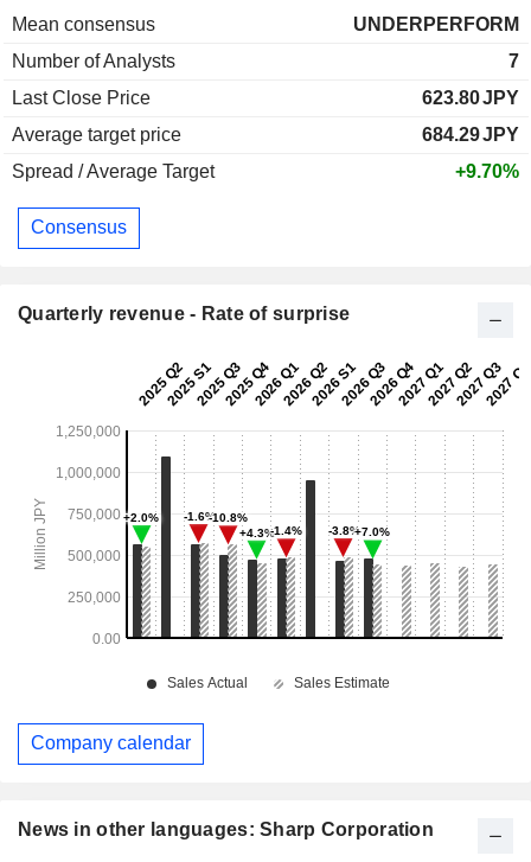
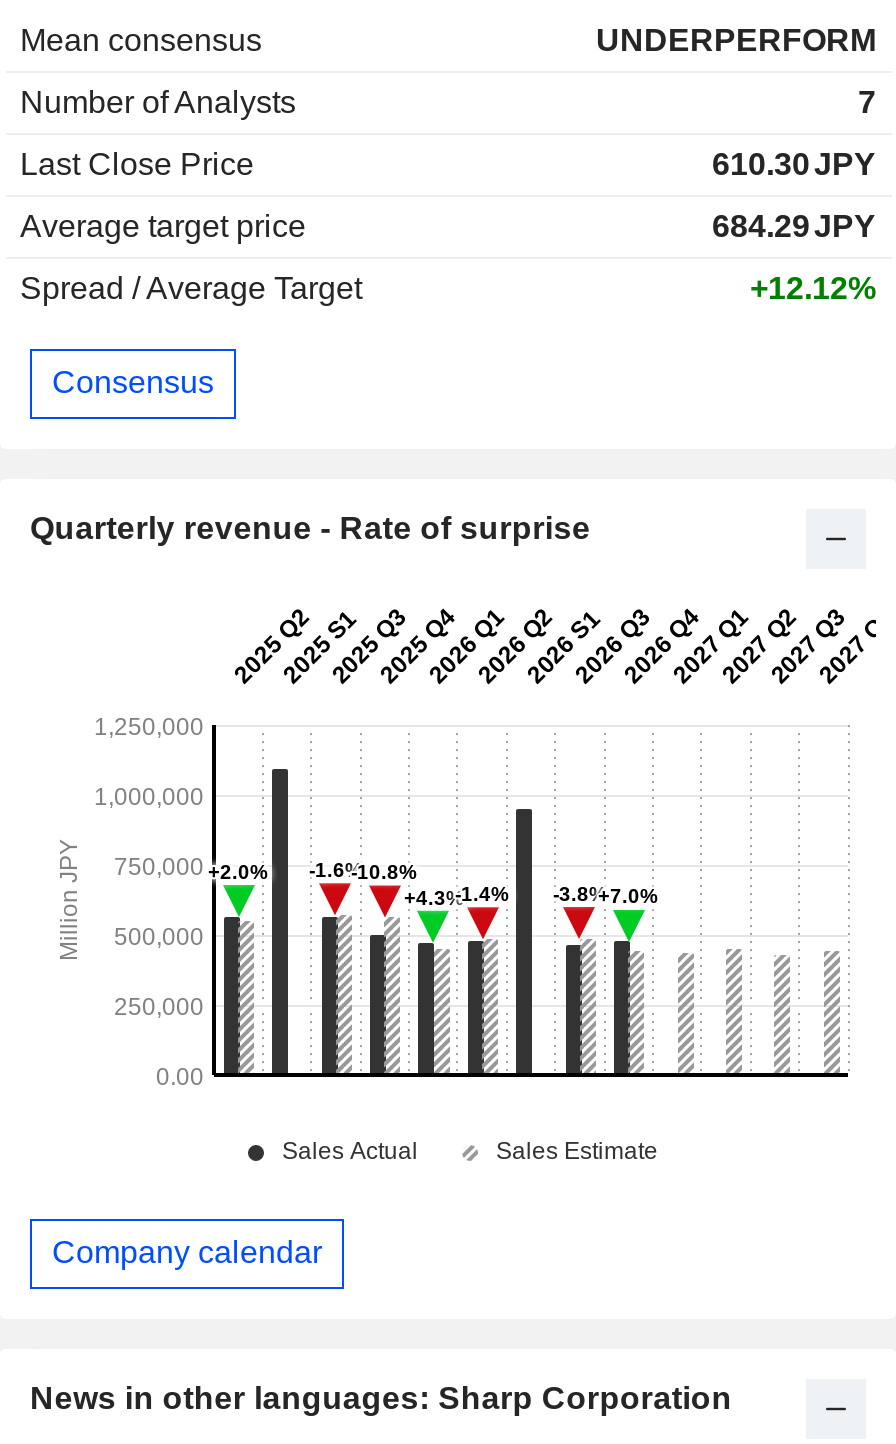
[422,87,519,107] 623.80 JPY -> [712,146,876,180] 610.30 JPY
[455,161,519,181] +9.70% -> [750,270,876,304] +12.12%

